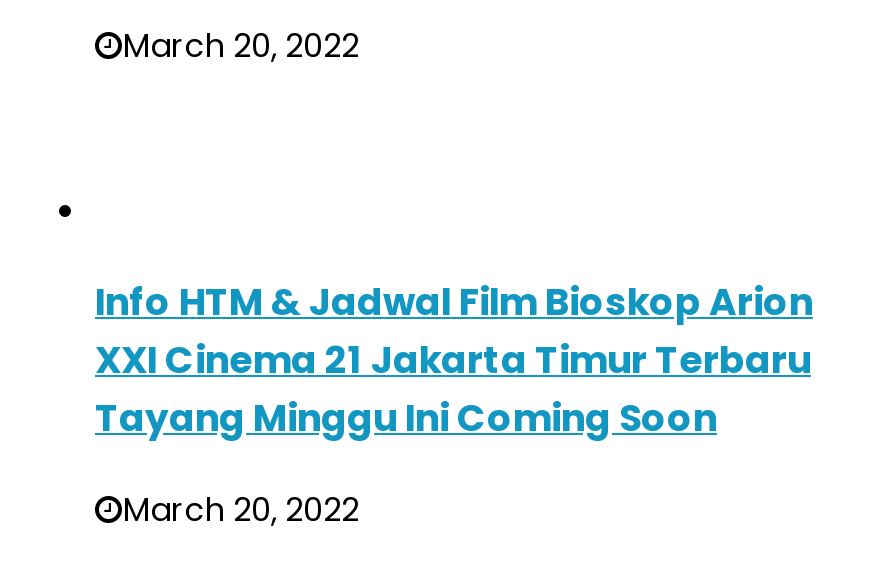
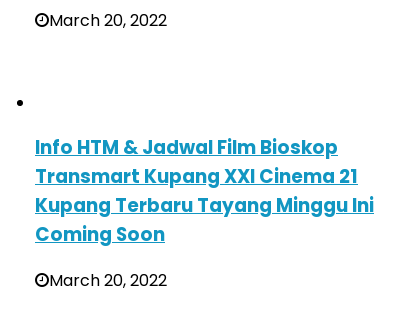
[95,275,813,445] Info HTM & Jadwal Film Bioskop Arion | XXI Cinema 21 Jakarta Timur Terbaru | Tayang Minggu Ini Coming Soon -> [35,134,374,248] Info HTM & Jadwal Film Bioskop | Transmart Kupang XXI Cinema 21 | Kupang Terbaru Tayang Minggu Ini | Coming Soon

